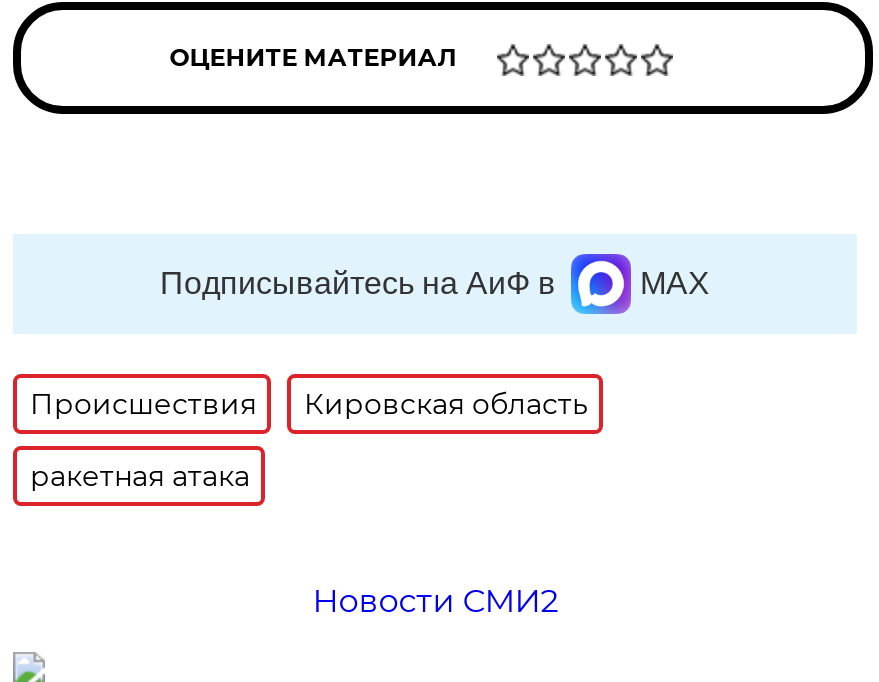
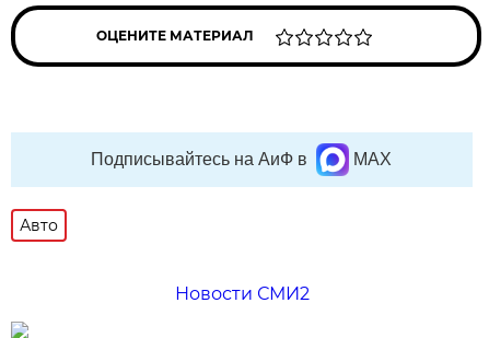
[30,386,588,494] Происшествия | Кировская область | ракетная атака -> [20,215,58,235] Авто

